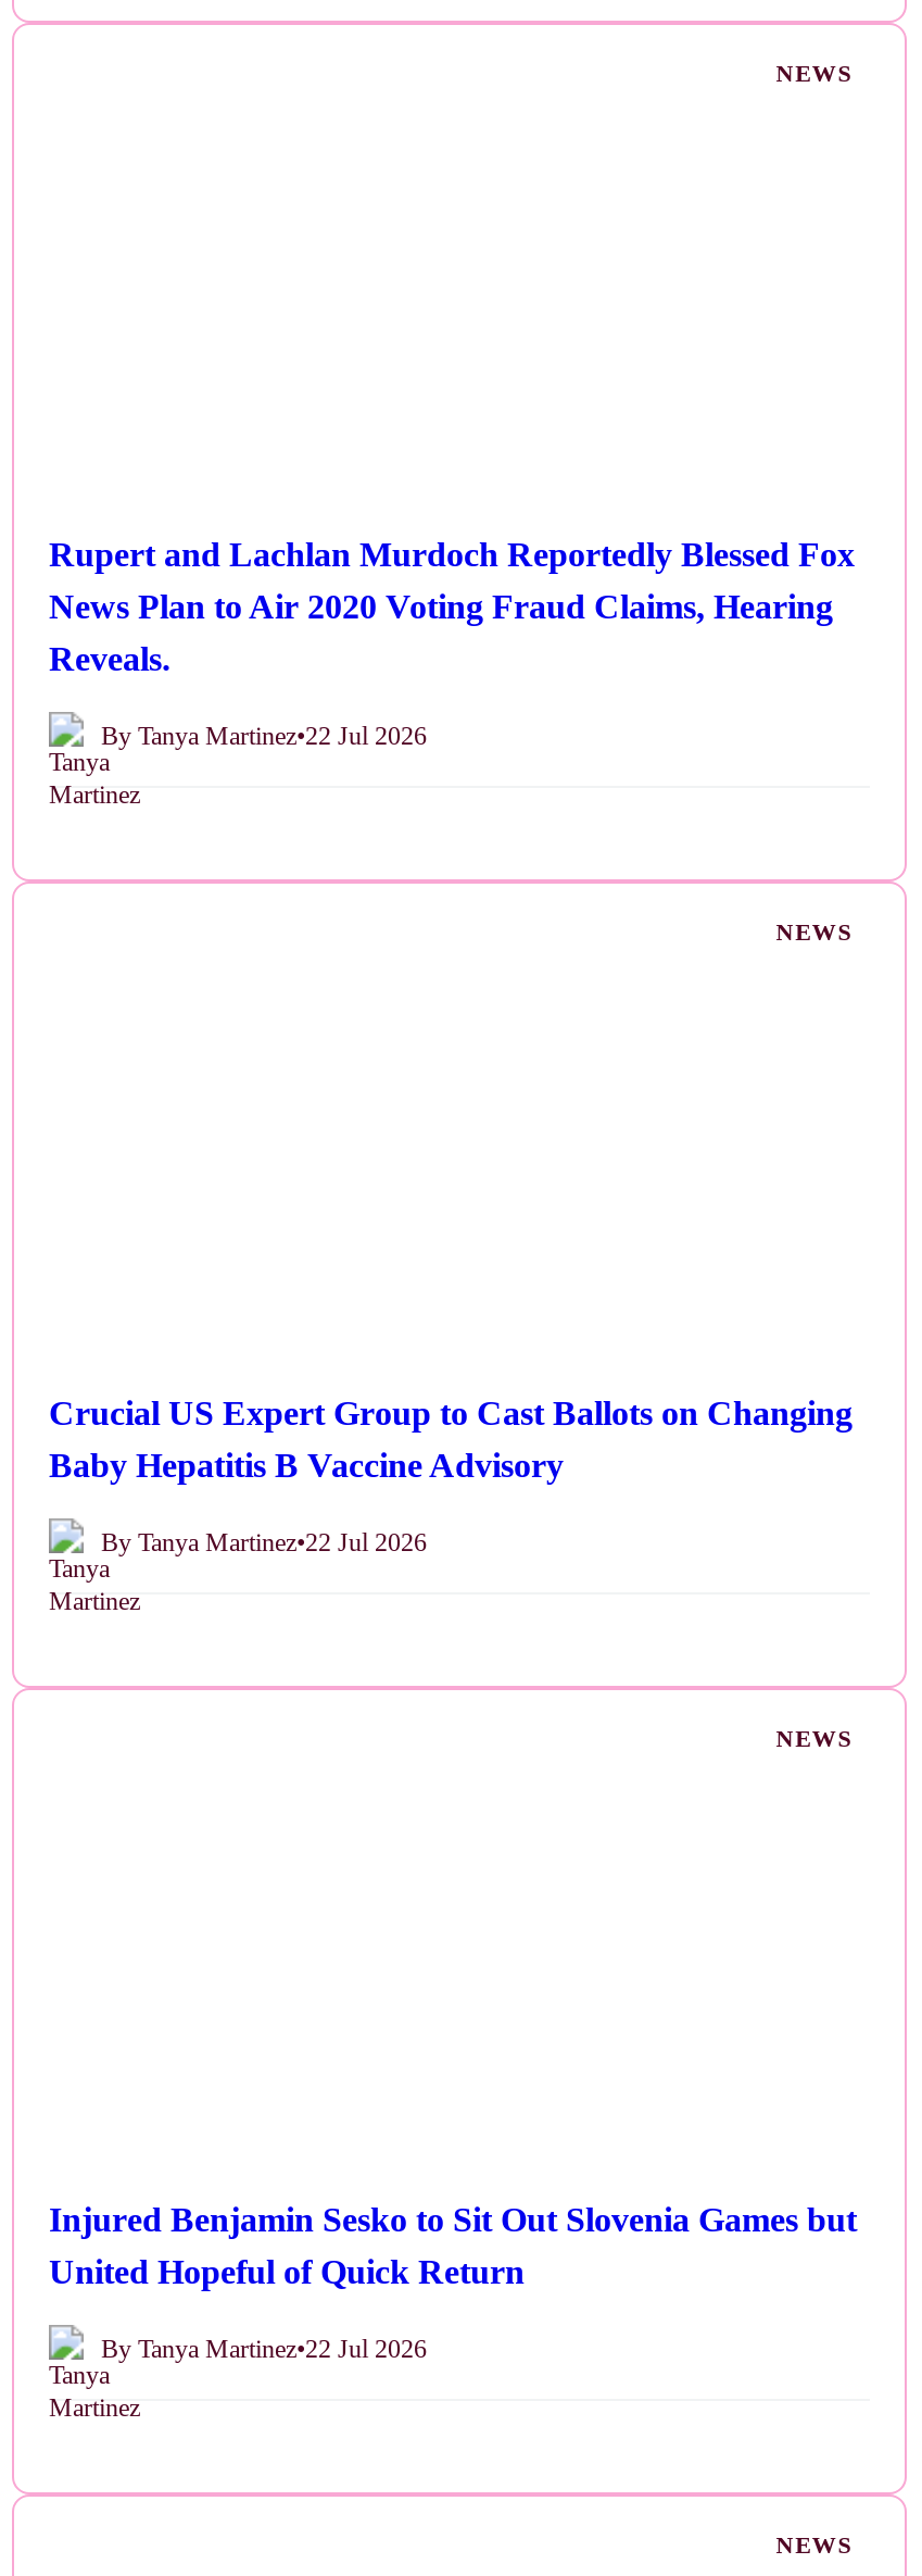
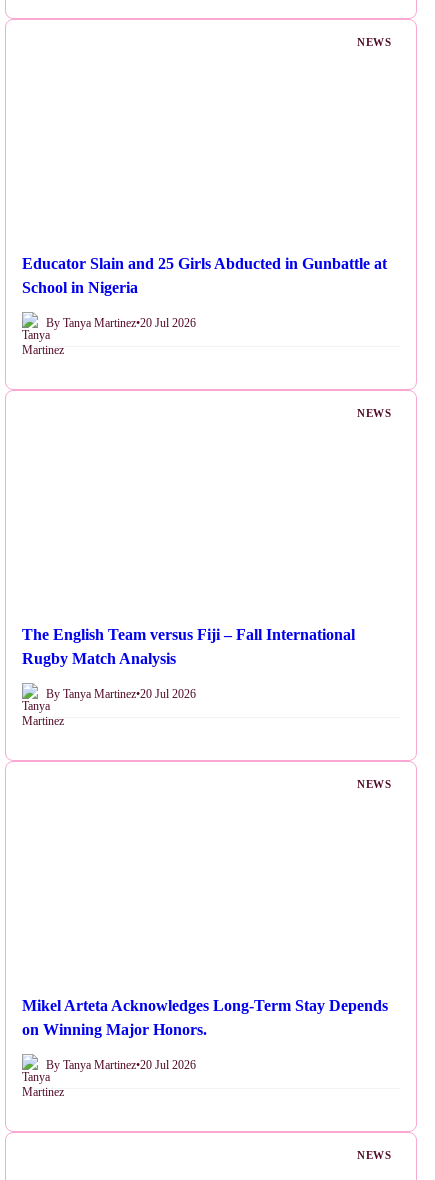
[49,535,855,677] Rupert and Lachlan Murdoch Reportedly Blessed Fox | News Plan to Air 2020 Voting Fraud Claims, Hearing | Reveals. -> [22,255,387,296] Educator Slain and 25 Girls Abducted in Gunbattle at | School in Nigeria
[101,721,427,752] By Tanya Martinez•22 Jul 2026 -> [46,316,196,330] By Tanya Martinez•20 Jul 2026
[49,1394,852,1483] Crucial US Expert Group to Cast Ballots on Changing | Baby Hepatitis B Vaccine Advisory -> [22,626,355,667] The English Team versus Fiji – Fall International | Rugby Match Analysis
[101,1528,427,1558] By Tanya Martinez•22 Jul 2026 -> [46,687,196,701] By Tanya Martinez•20 Jul 2026
[49,2201,857,2290] Injured Benjamin Sesko to Sit Out Slovenia Games but | United Hopeful of Quick Return -> [22,997,388,1038] Mikel Arteta Acknowledges Long-Term Stay Depends | on Winning Major Honors.
[101,2334,427,2365] By Tanya Martinez•22 Jul 2026 -> [46,1058,196,1072] By Tanya Martinez•20 Jul 2026

